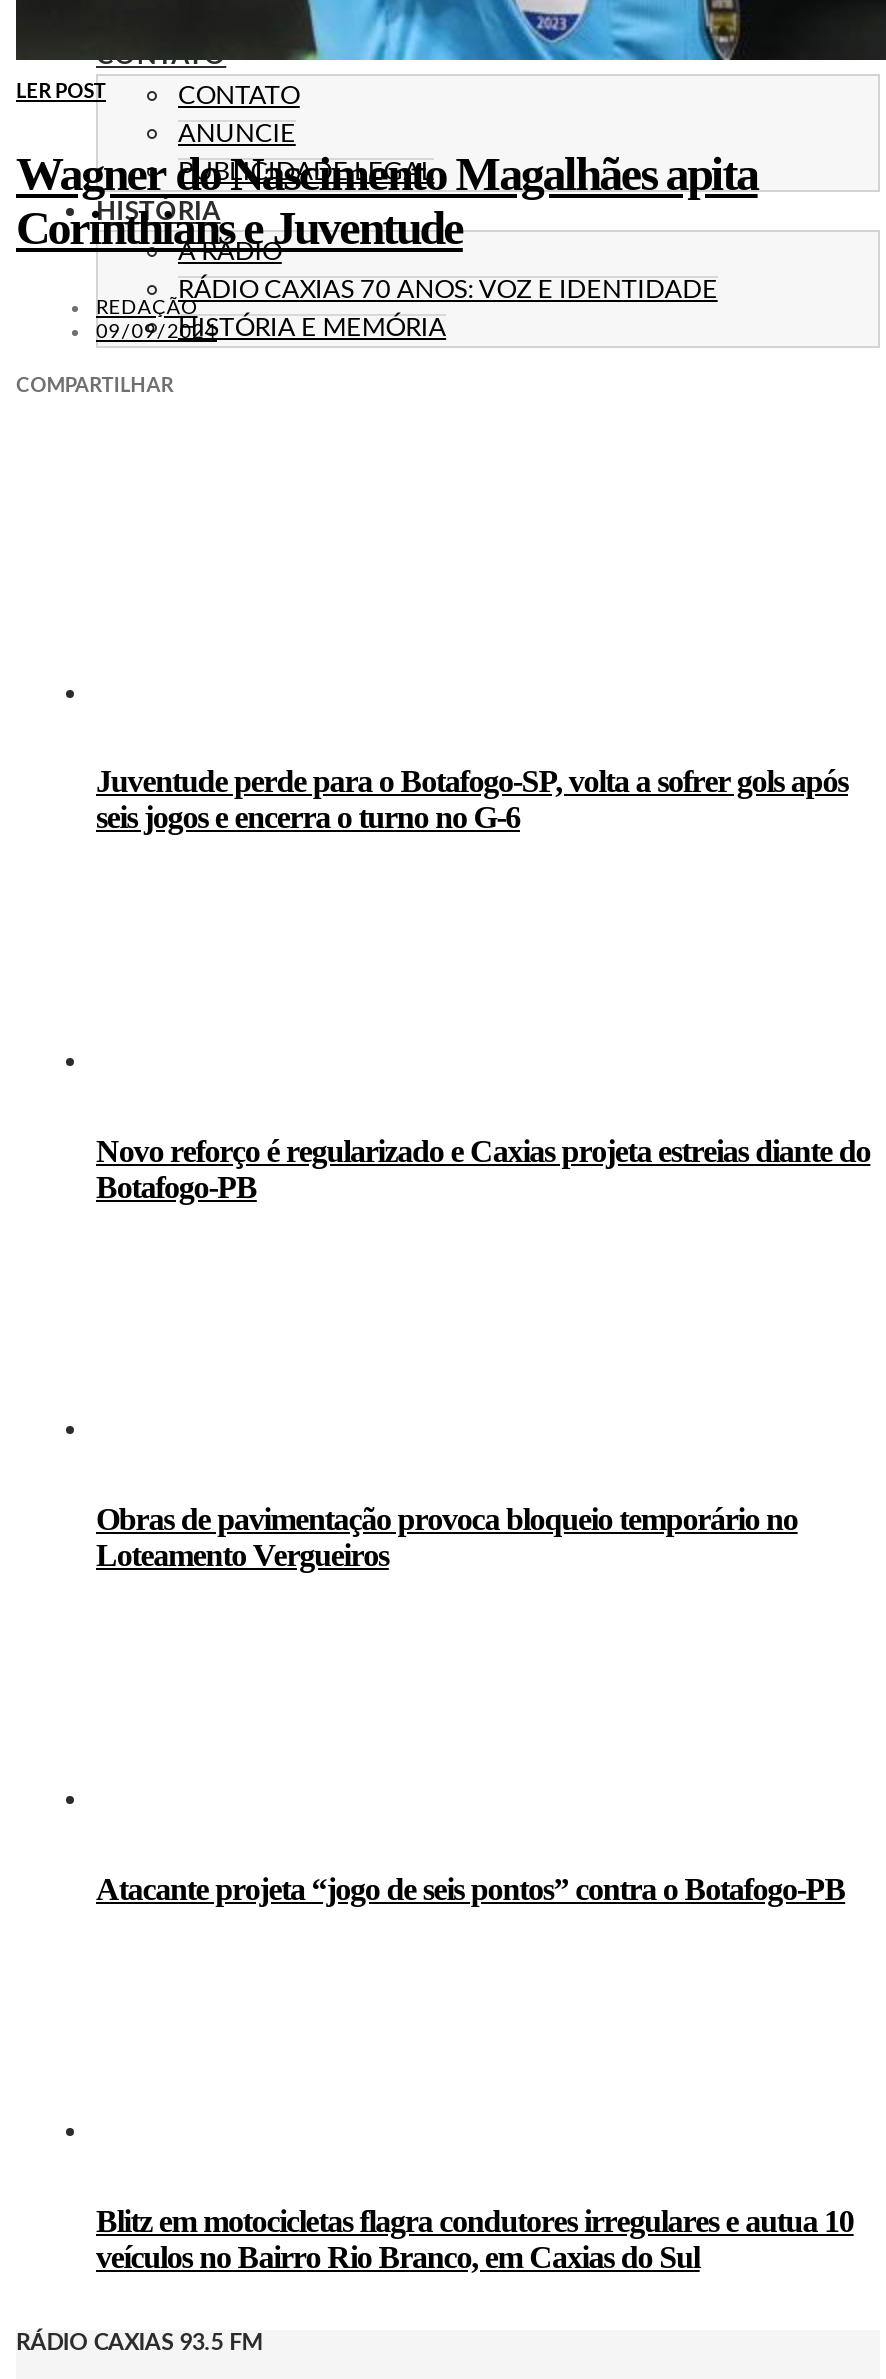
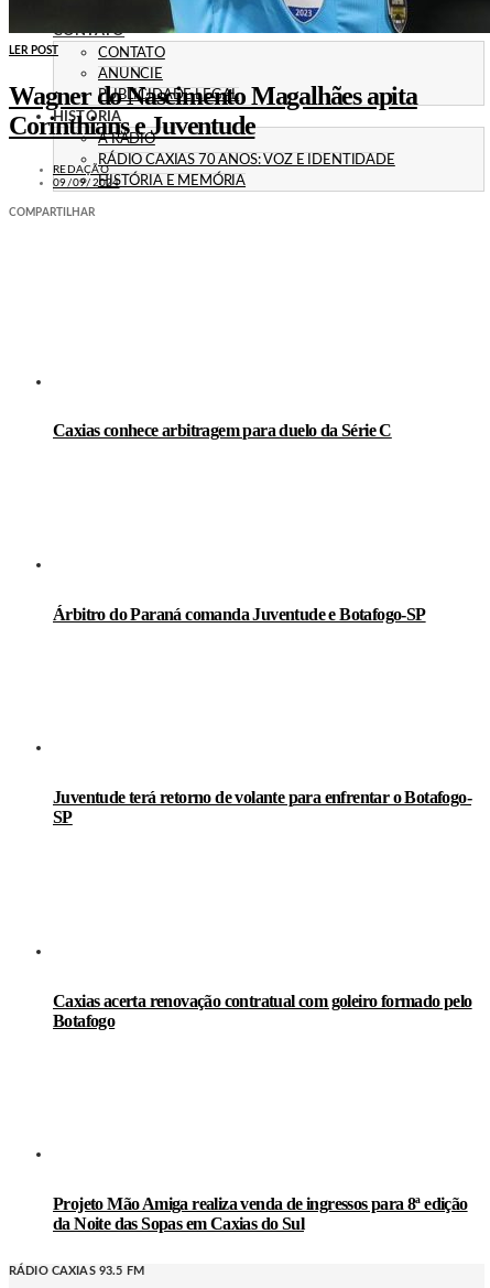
[96,764,848,834] Juventude perde para o Botafogo-SP, volta a sofrer gols após | seis jogos e encerra o turno no G-6 -> [53,421,392,440] Caxias conhece arbitragem para duelo da Série C
[96,1133,870,1203] Novo reforço é regularizado e Caxias projeta estreias diante do | Botafogo-PB -> [53,605,426,623] Árbitro do Paraná comanda Juventude e Botafogo-SP
[96,1502,798,1572] Obras de pavimentação provoca bloqueio temporário no | Loteamento Vergueiros -> [53,788,471,826] Juventude terá retorno de volante para enfrentar o Botafogo- | SP
[96,1871,845,1905] Atacante projeta “jogo de seis pontos” contra o Botafogo-PB -> [53,991,472,1030] Caxias acerta renovação contratual com goleiro formado pelo | Botafogo
[96,2204,854,2274] Blitz em motocicletas flagra condutores irregulares e autua 10 | veículos no Bairro Rio Branco, em Caxias do Sul -> [53,1194,468,1233] Projeto Mão Amiga realiza venda de ingressos para 8ª edição | da Noite das Sopas em Caxias do Sul

